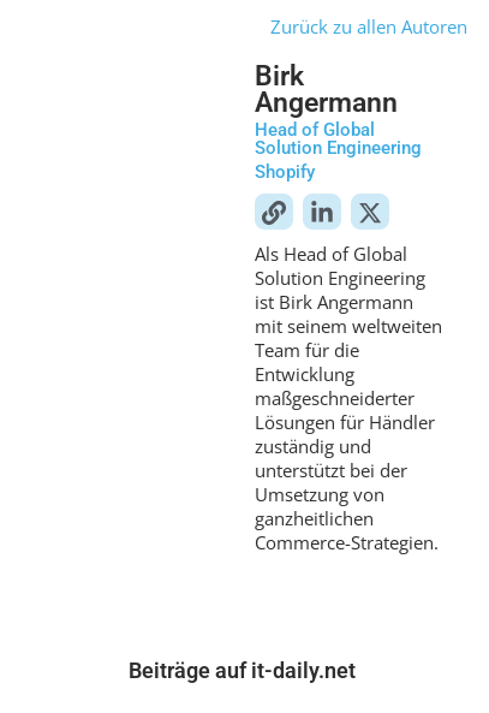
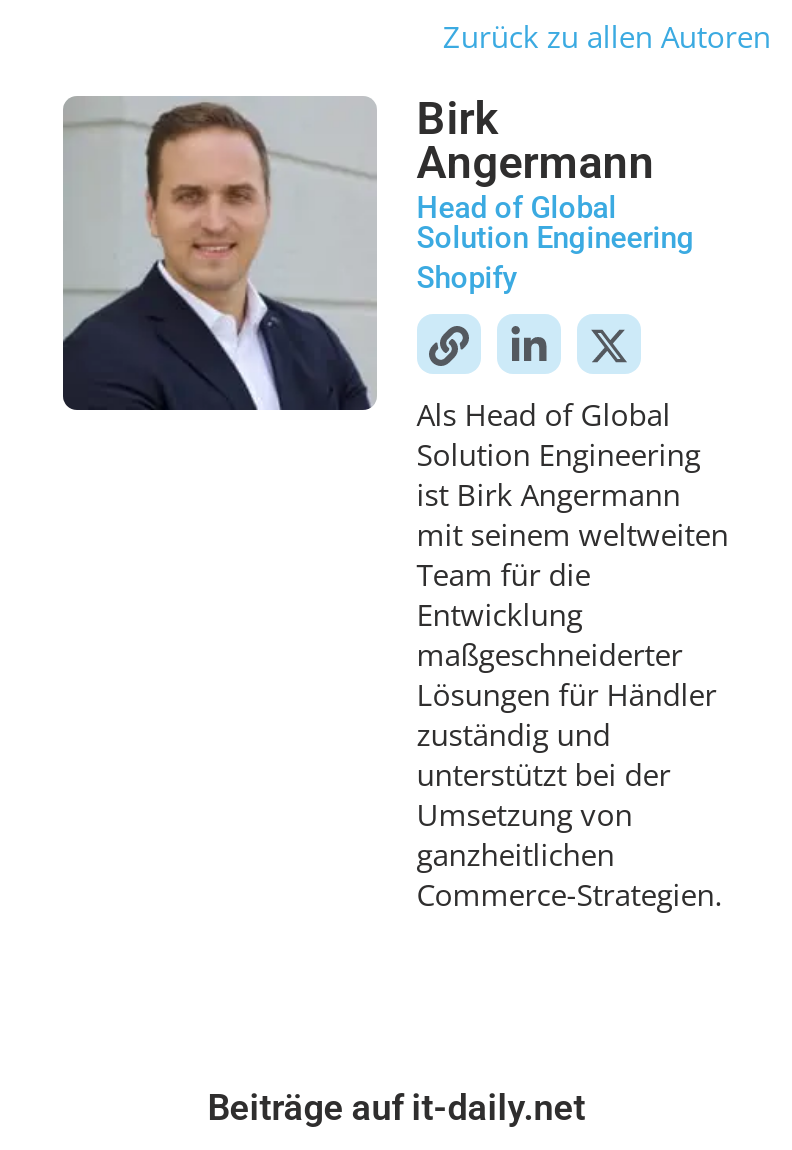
none -> [61,96,377,412] [image]

